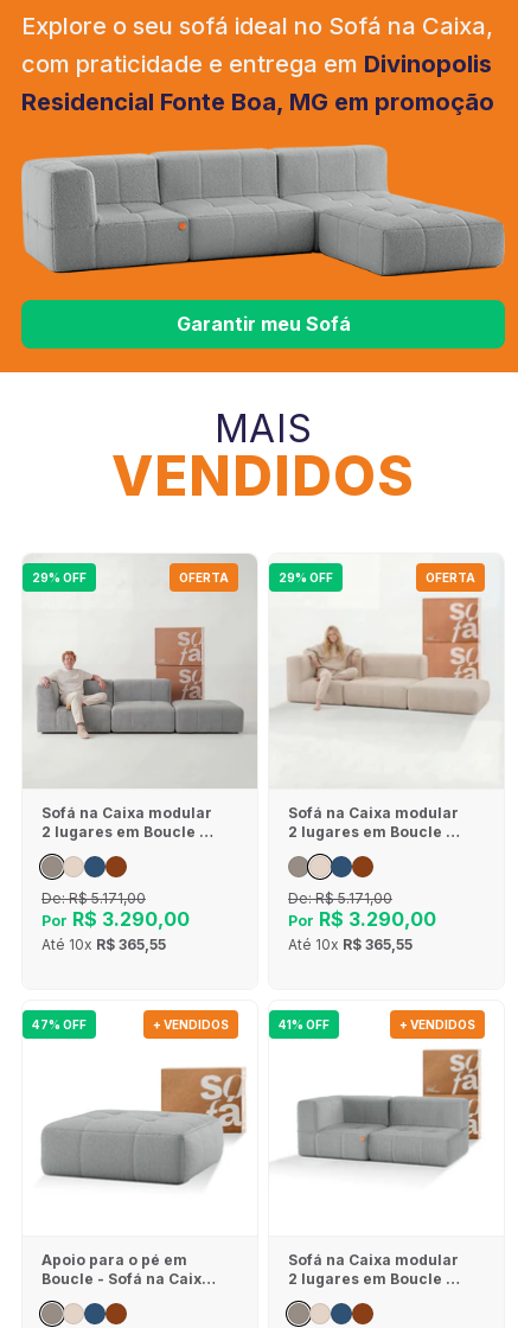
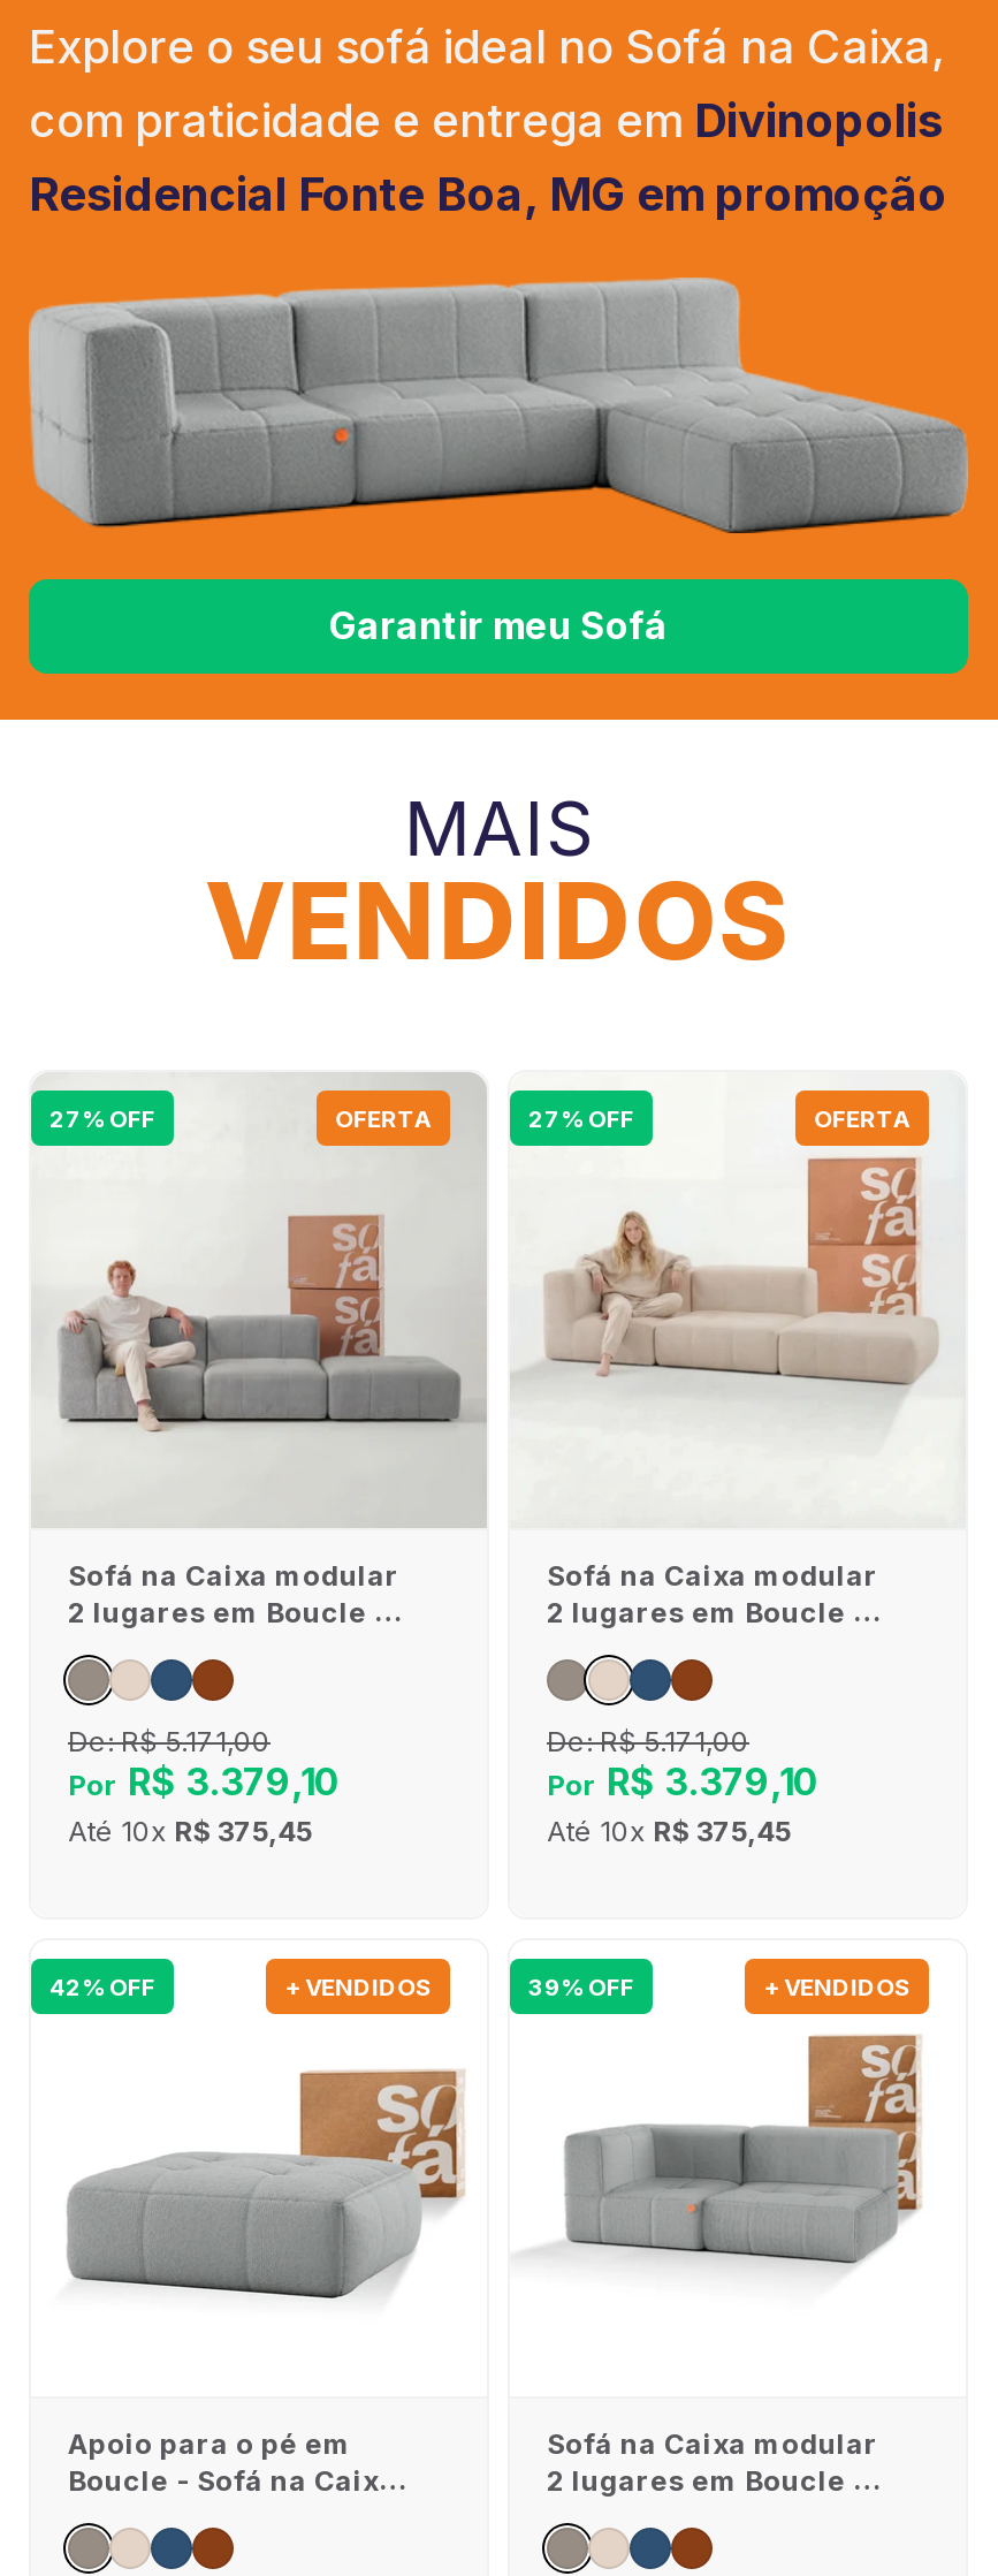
[32,571,87,585] 29% OFF -> [49,1105,155,1133] 27% OFF
[279,571,333,585] 29% OFF -> [528,1105,634,1133] 27% OFF
[41,907,190,931] Por R$ 3.290,00 -> [68,1759,340,1805] Por R$ 3.379,10
[288,907,436,931] Por R$ 3.290,00 -> [547,1759,818,1805] Por R$ 3.379,10
[41,936,166,954] Até 10x R$ 365,55 -> [68,1814,312,1849] Até 10x R$ 375,45
[288,936,413,954] Até 10x R$ 365,55 -> [547,1814,791,1849] Até 10x R$ 375,45
[32,1018,87,1032] 47% OFF -> [49,1973,155,2001] 42% OFF
[279,1018,330,1032] 41% OFF -> [528,1973,634,2001] 39% OFF

